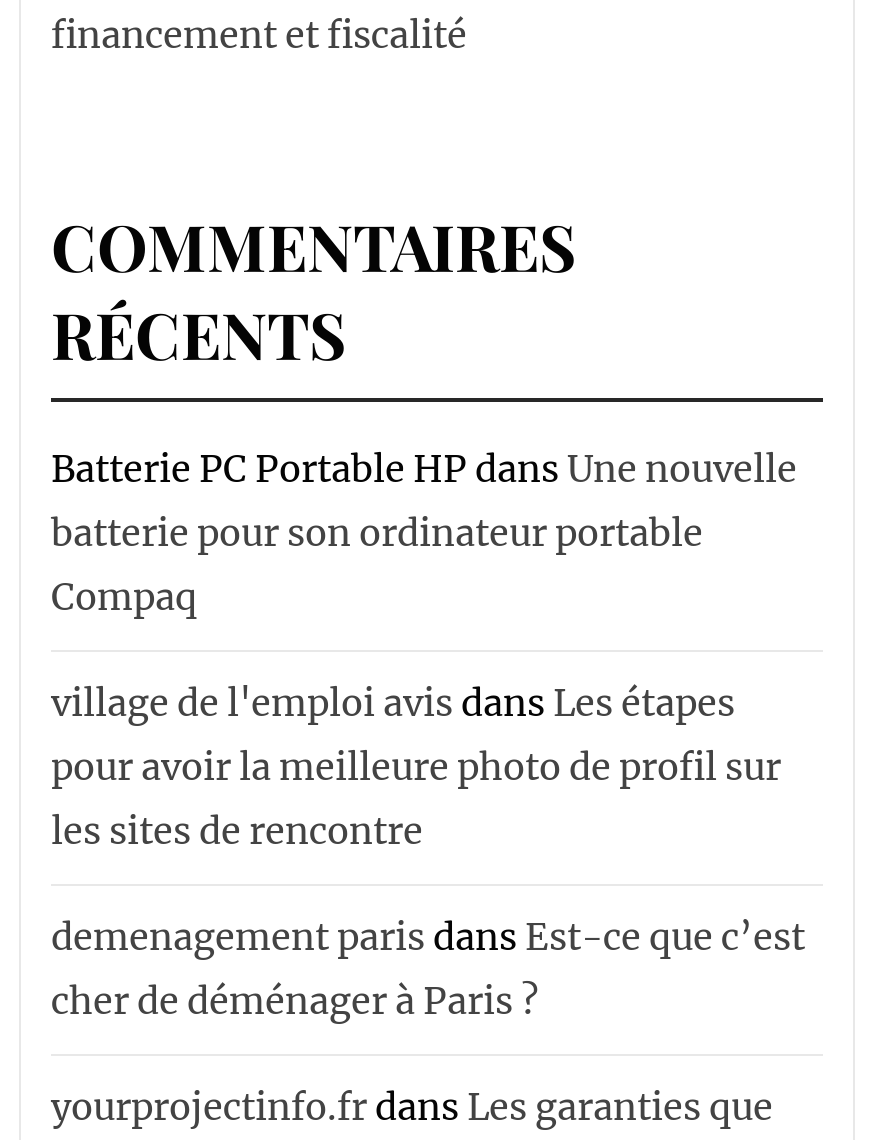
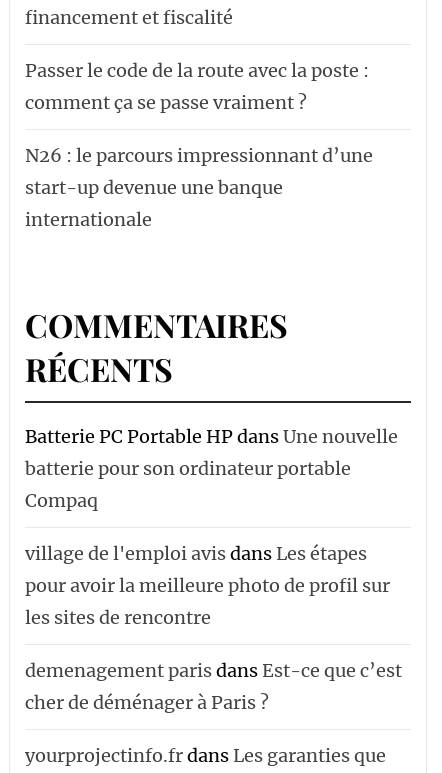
none -> [25,59,373,231] Passer le code de la route avec la poste : | comment ça se passe vraiment ? | N26 : le parcours impressionnant d’une | start-up devenue une banque | internationale

